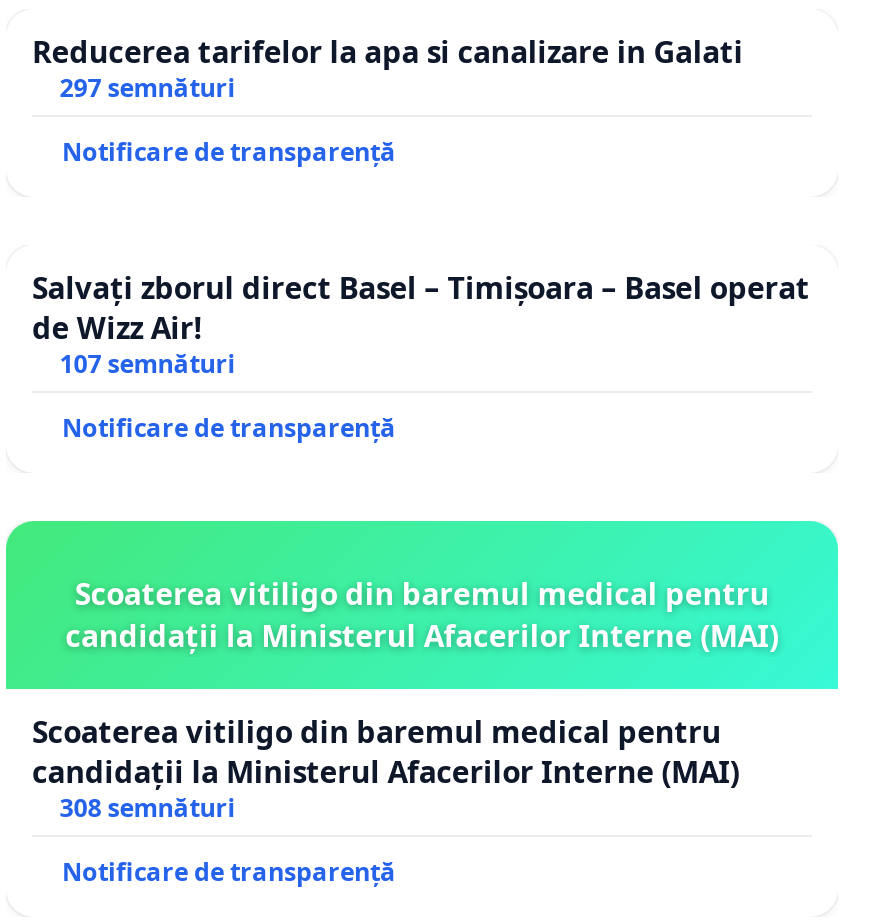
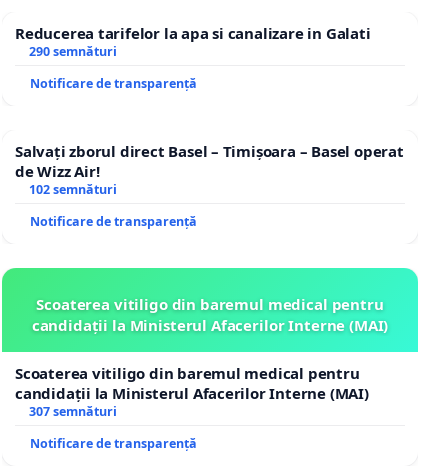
[60,71,236,105] 297 semnături -> [29,43,117,60] 290 semnături
[60,347,236,381] 107 semnături -> [29,181,117,198] 102 semnături
[60,791,236,825] 308 semnături -> [29,403,117,420] 307 semnături

